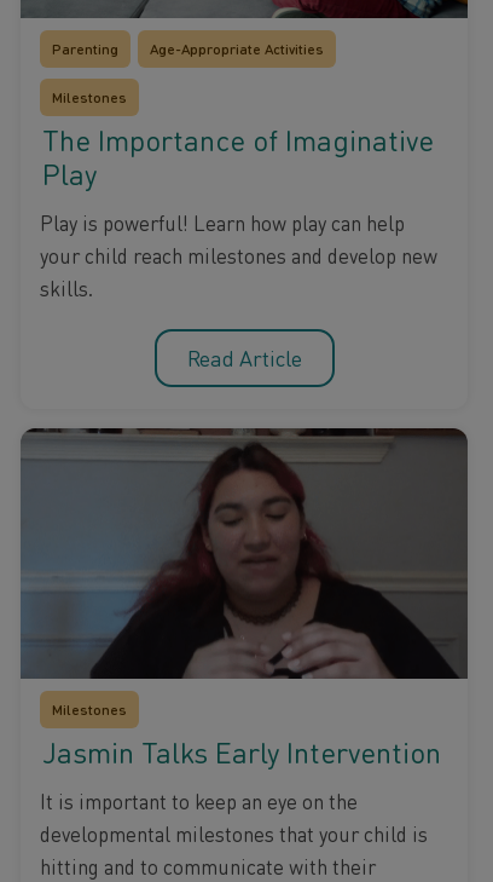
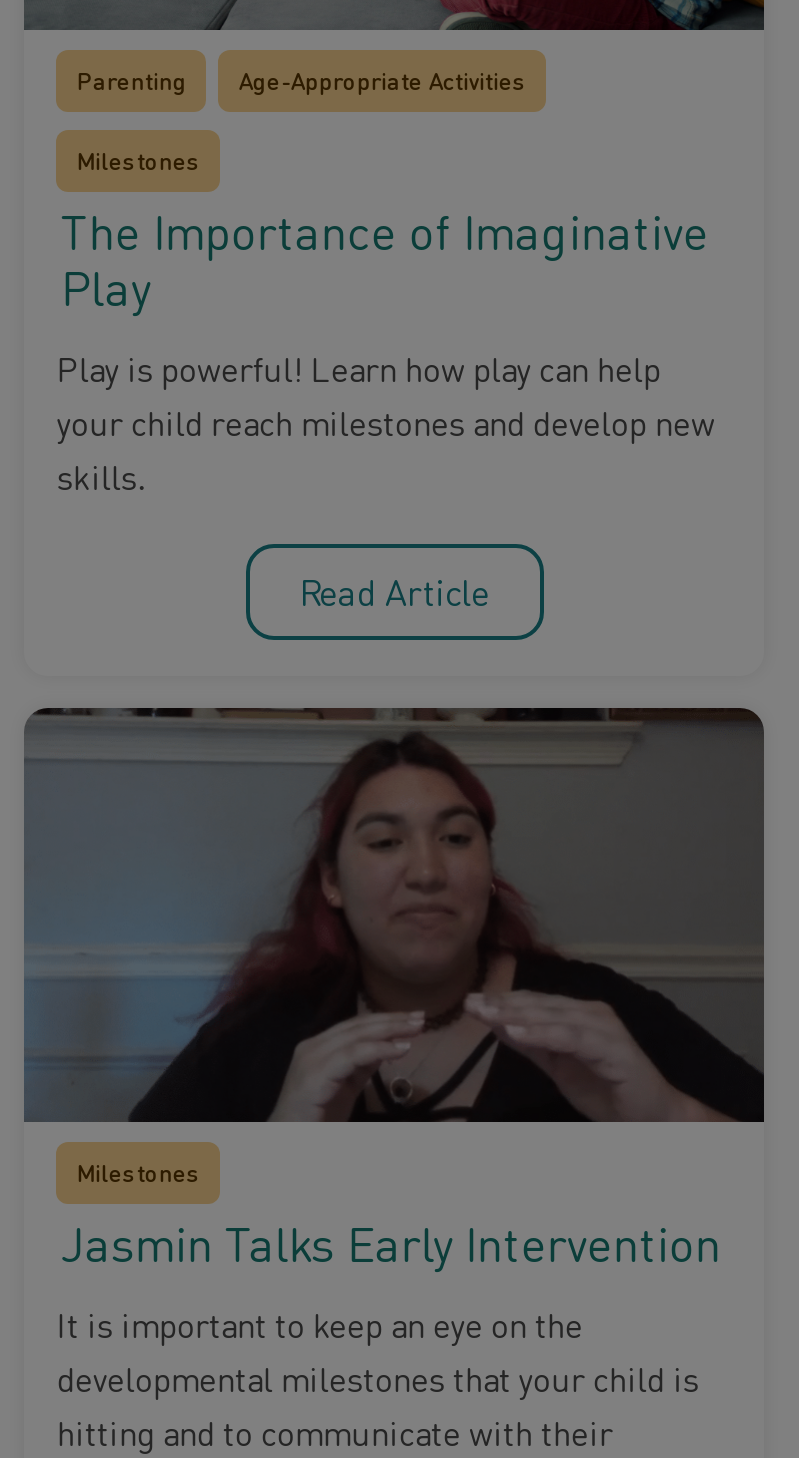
[170,456,468,680] [image] -> [266,758,762,1124] [image]

